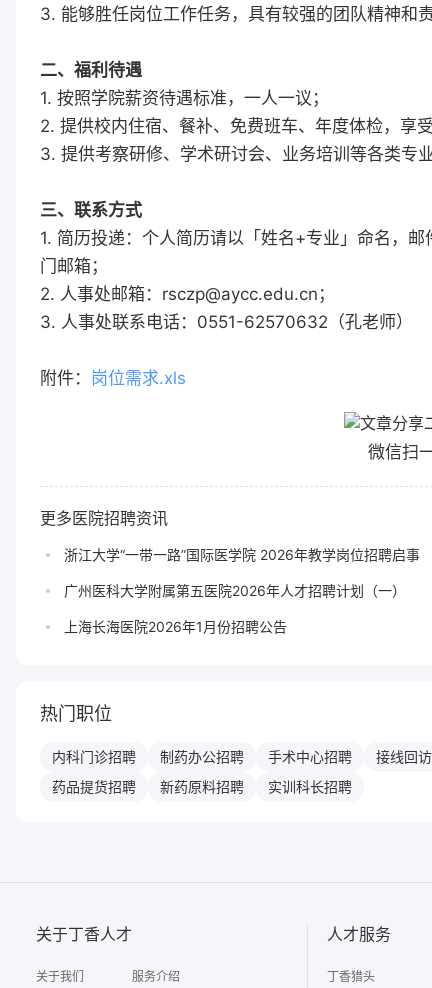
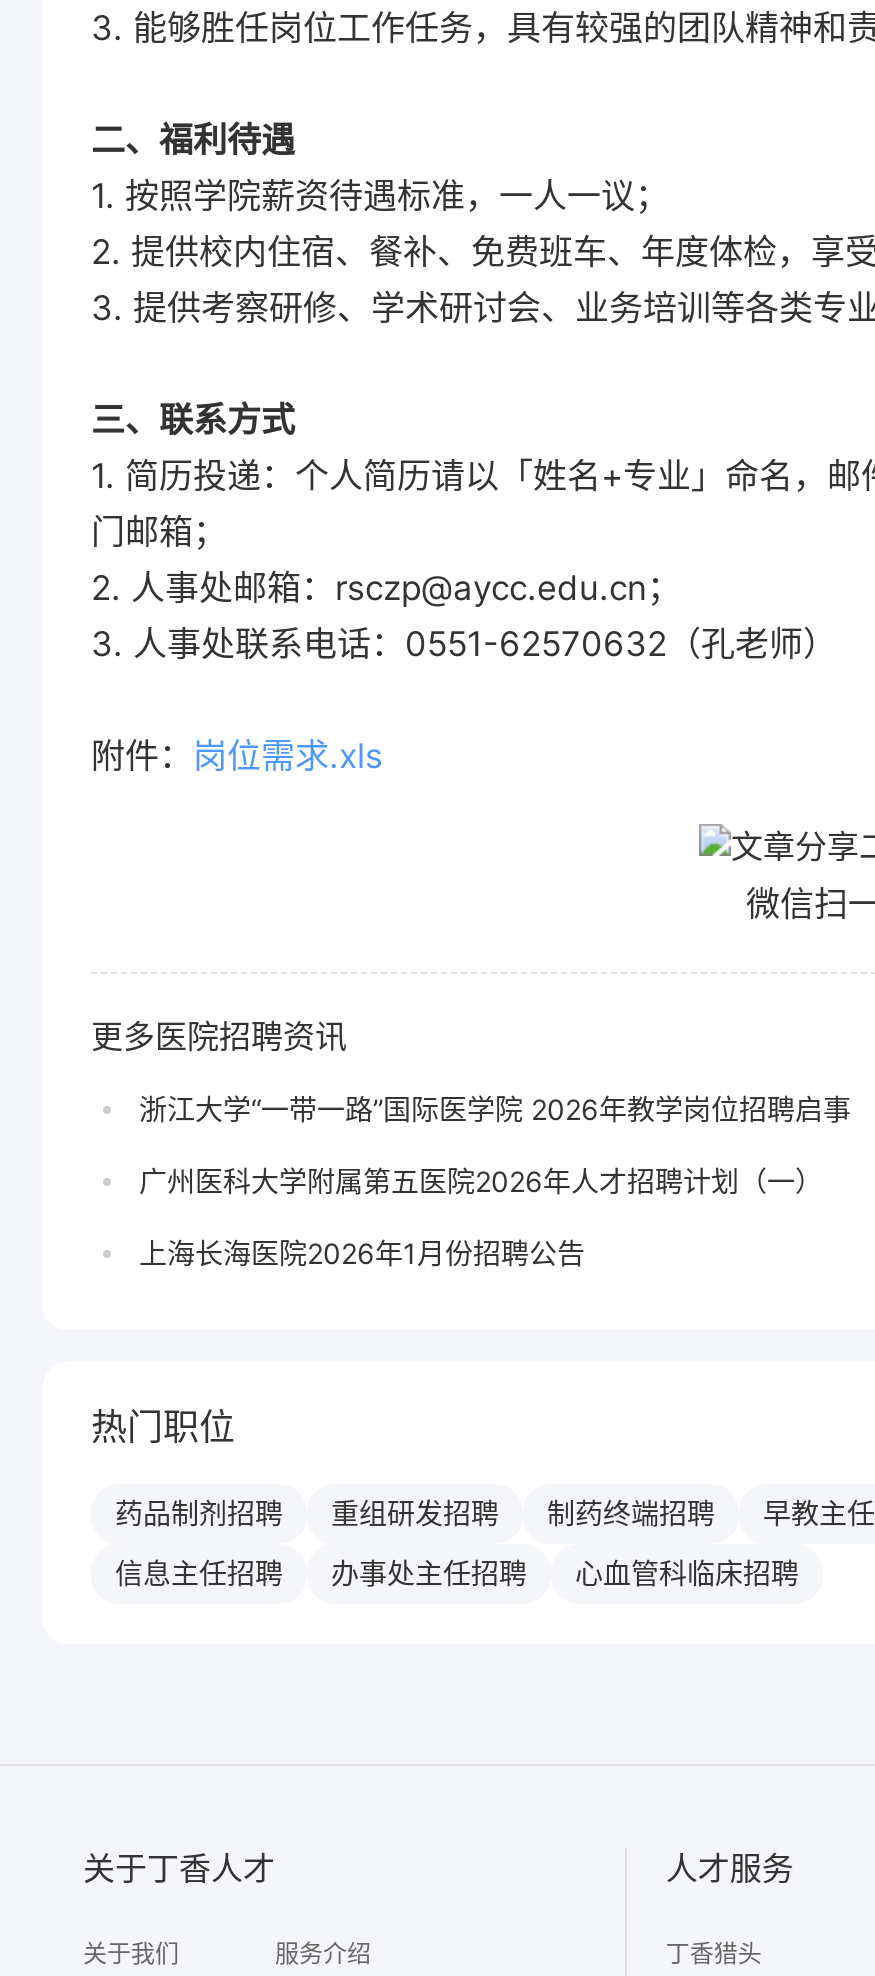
[52,748,432,765] 内科门诊招聘 | 制药办公招聘 | 手术中心招聘 | 接线回访 -> [115,1495,875,1529] 药品制剂招聘 | 重组研发招聘 | 制药终端招聘 | 早教主任
[52,778,352,795] 药品提货招聘 | 新药原料招聘 | 实训科长招聘 -> [115,1555,799,1589] 信息主任招聘 | 办事处主任招聘 | 心血管科临床招聘

